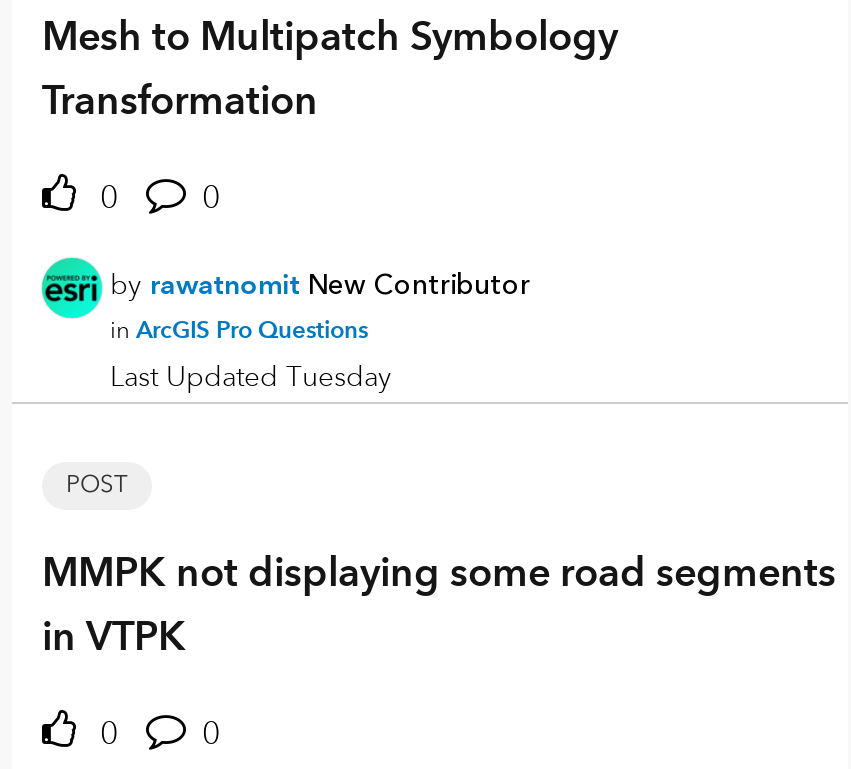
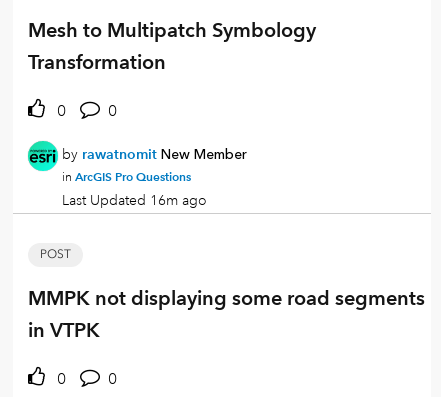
[110,266,530,302] by rawatnomit New Contributor -> [62,145,247,163] by rawatnomit New Member
[110,358,392,394] Last Updated Tuesday -> [62,191,207,209] Last Updated 16m ago

